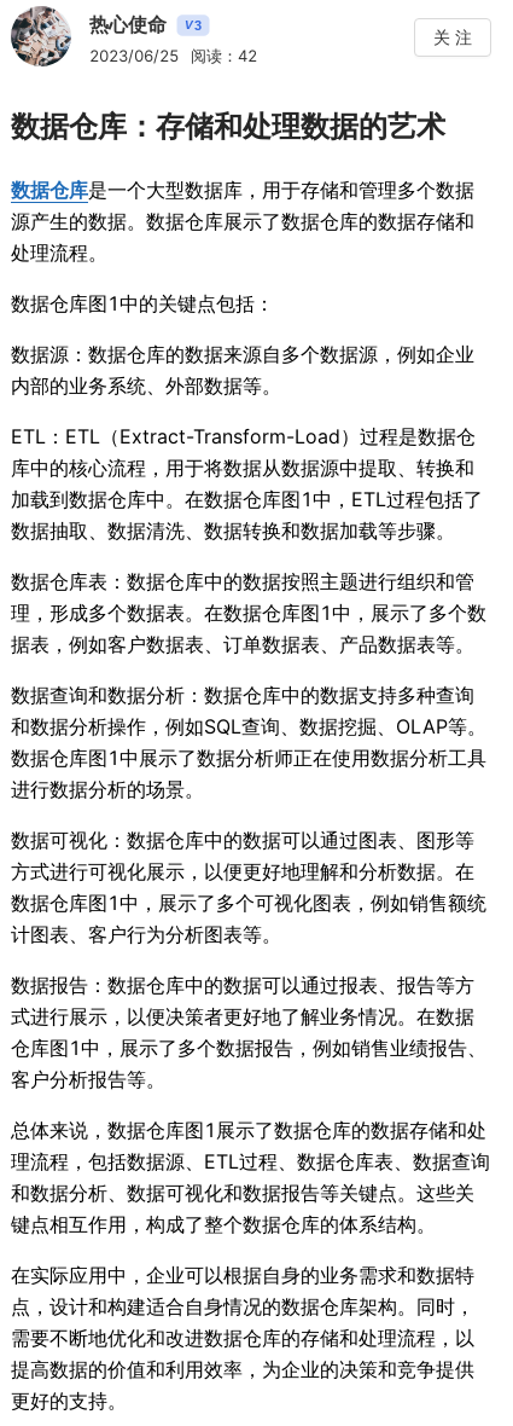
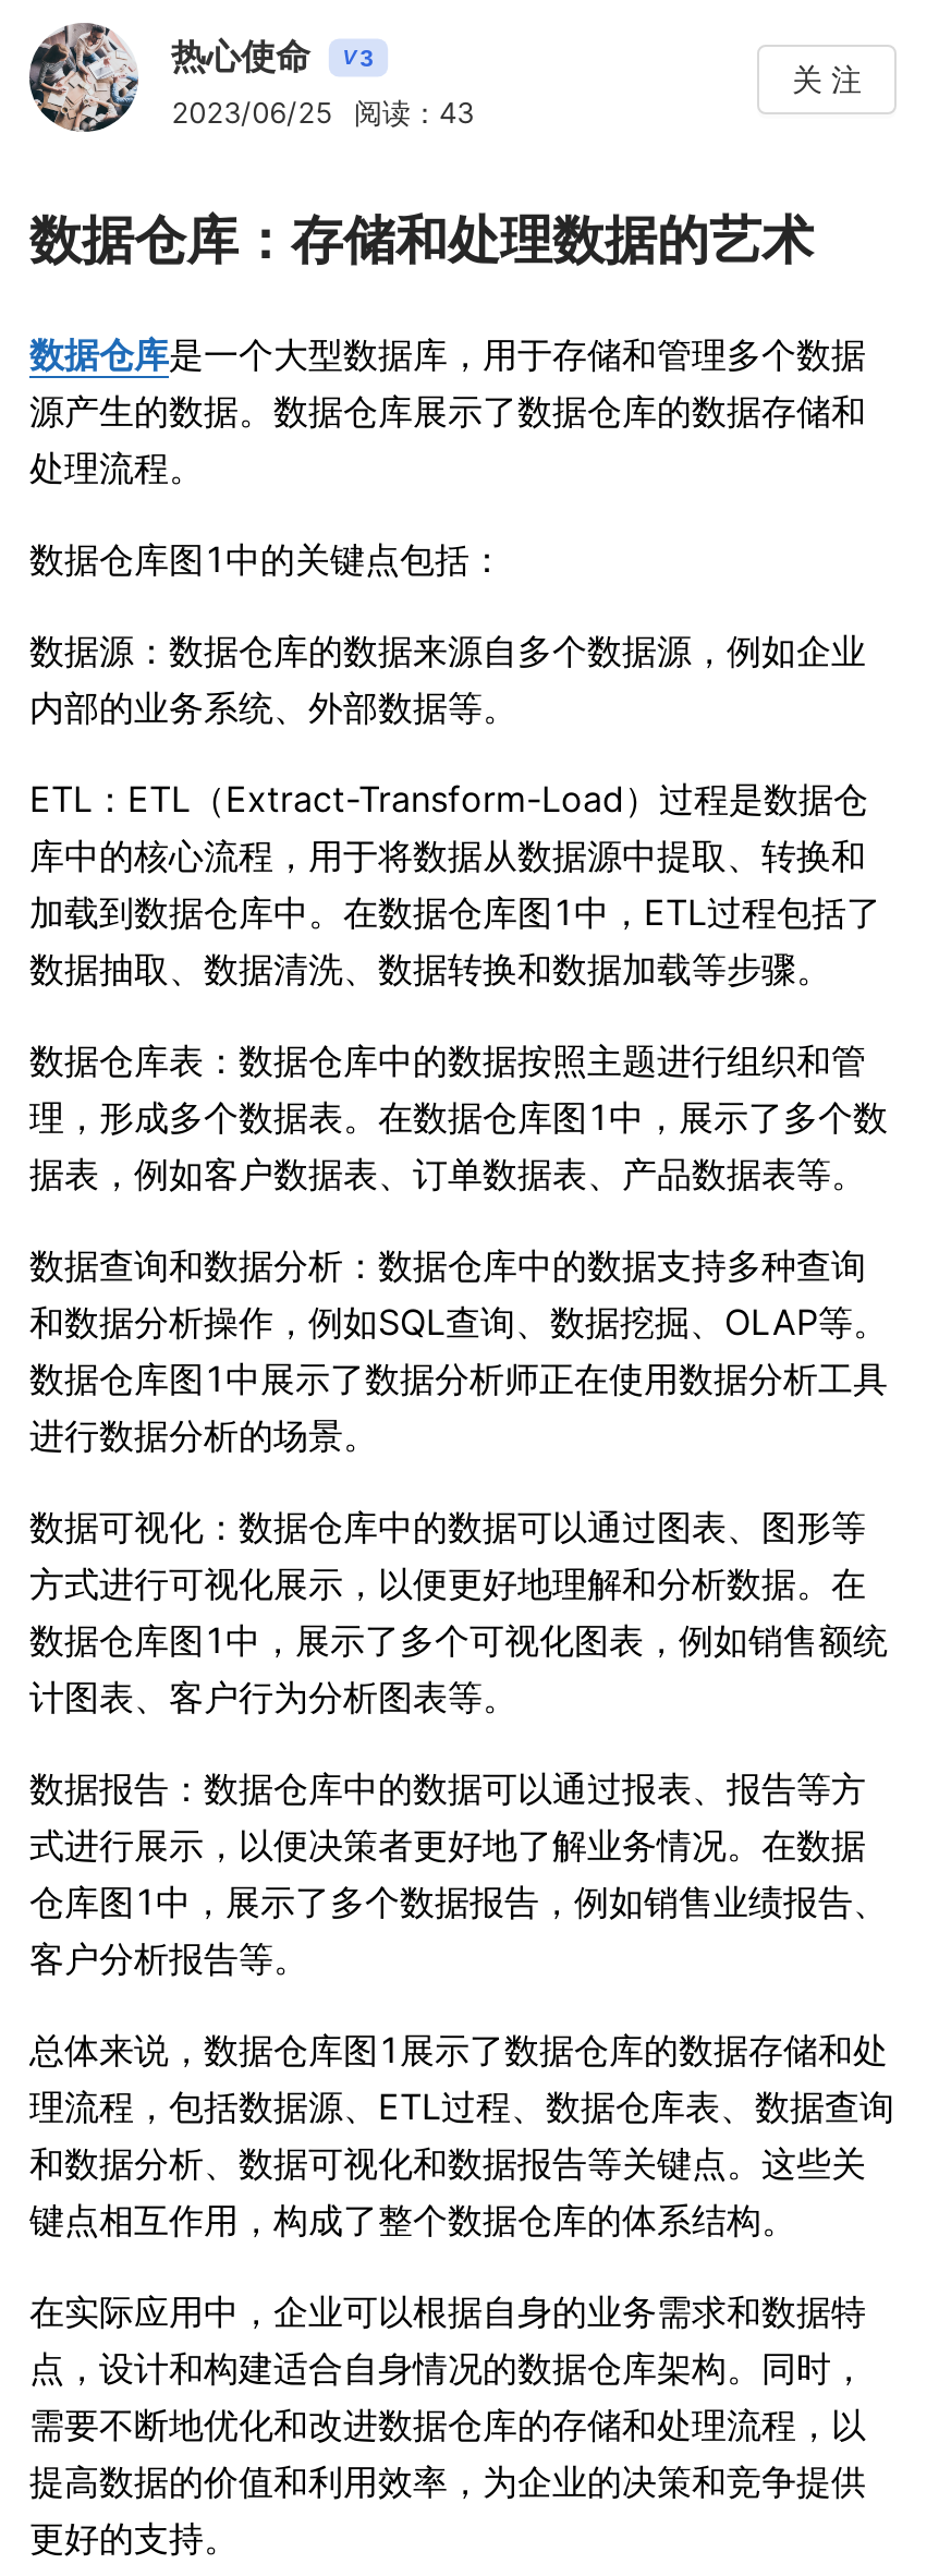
[89,46,257,65] 2023/06/25 阅读：42 -> [171,95,474,130] 2023/06/25 阅读：43

